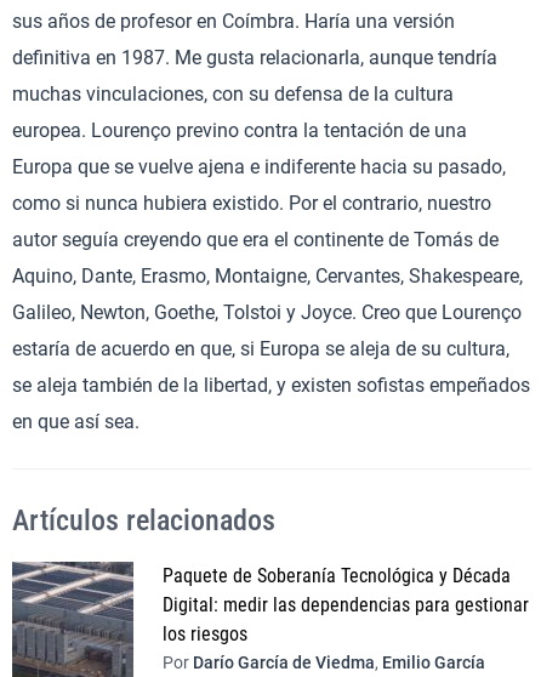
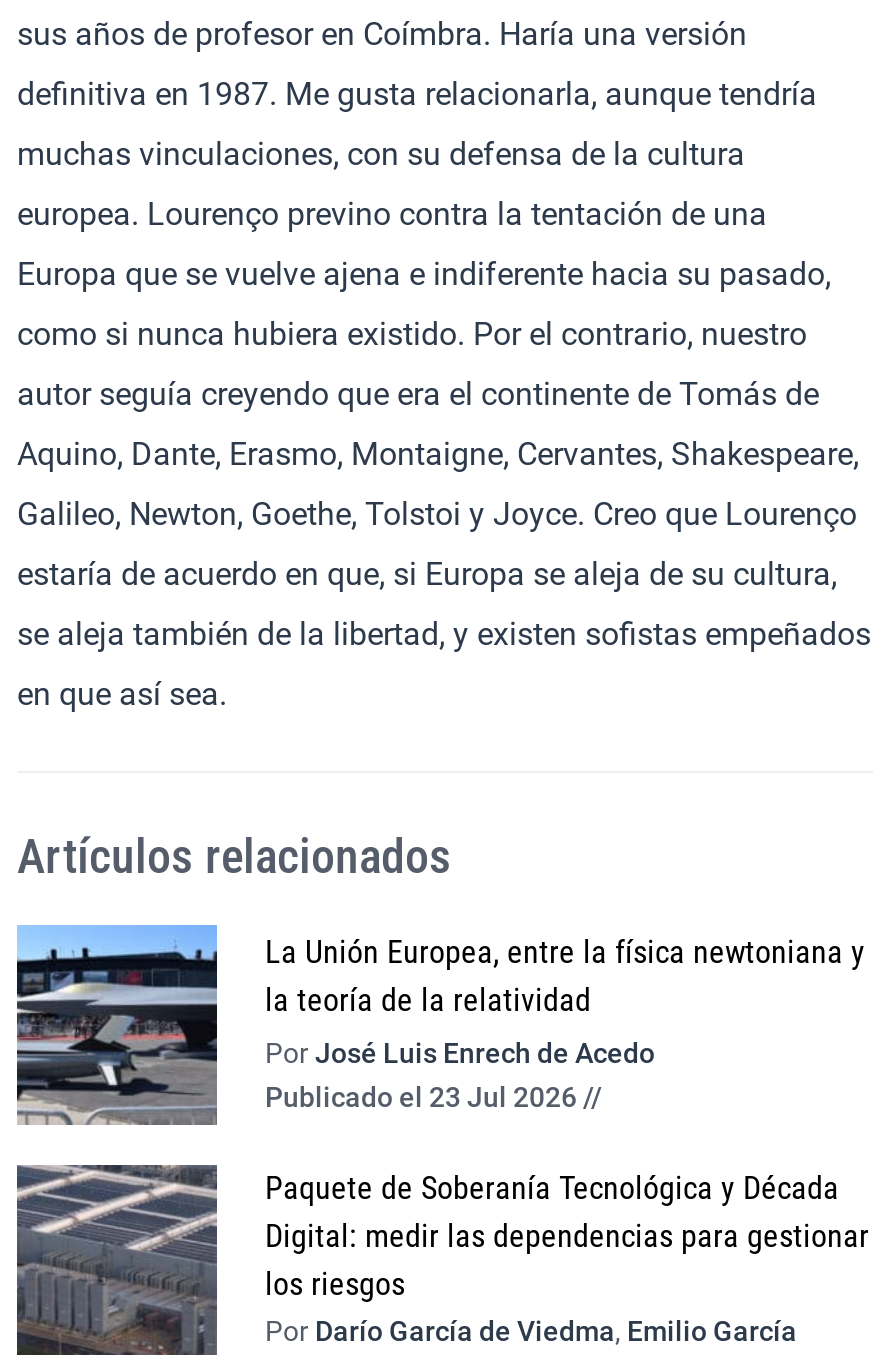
none -> [17,923,865,1127] [image] | La Unión Europea, entre la física newtoniana y | la teoría de la relatividad | Por José Luis Enrech de Acedo | Publicado el 23 Jul 2026 //

